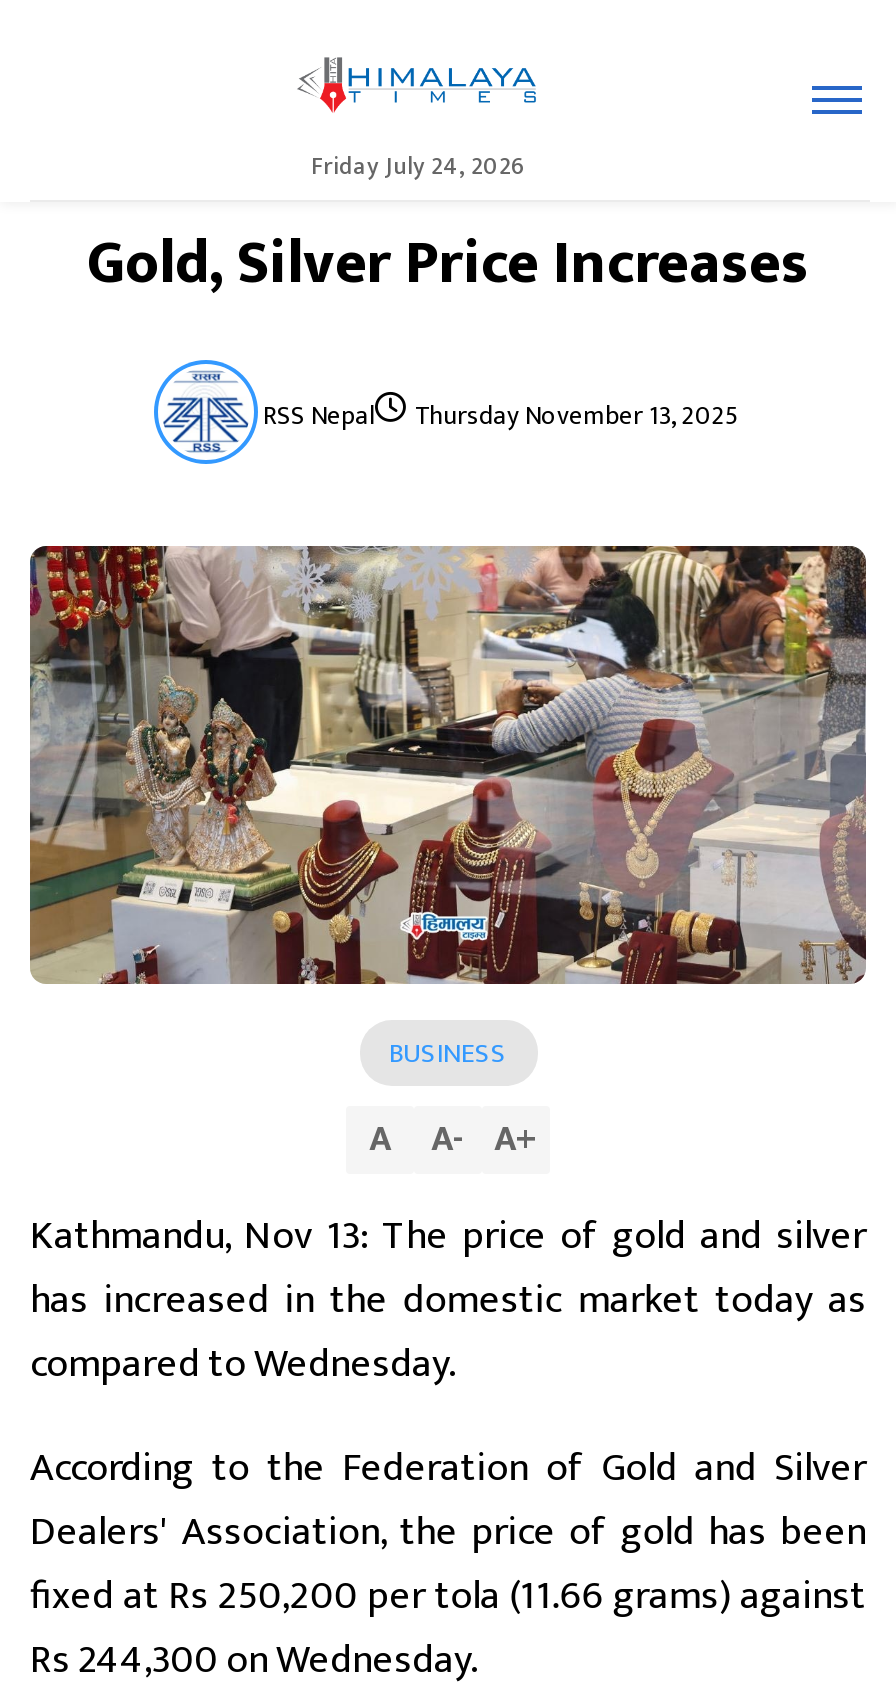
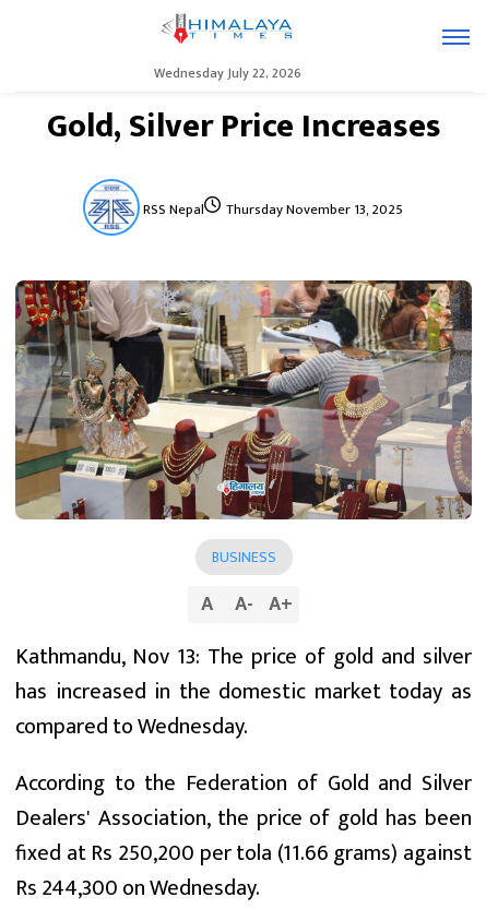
[311,146,525,186] Friday July 24, 2026 -> [153,62,301,84] Wednesday July 22, 2026

